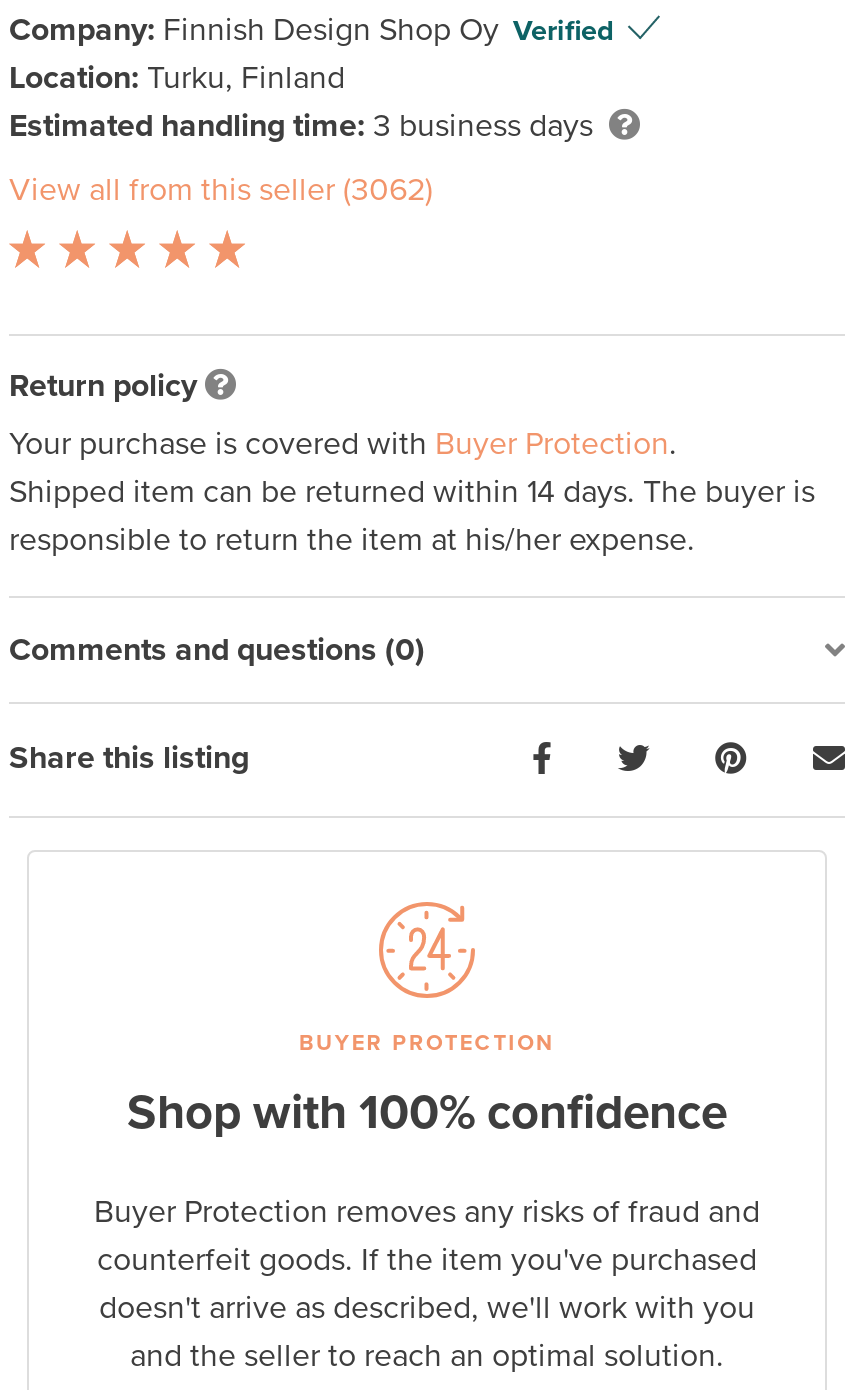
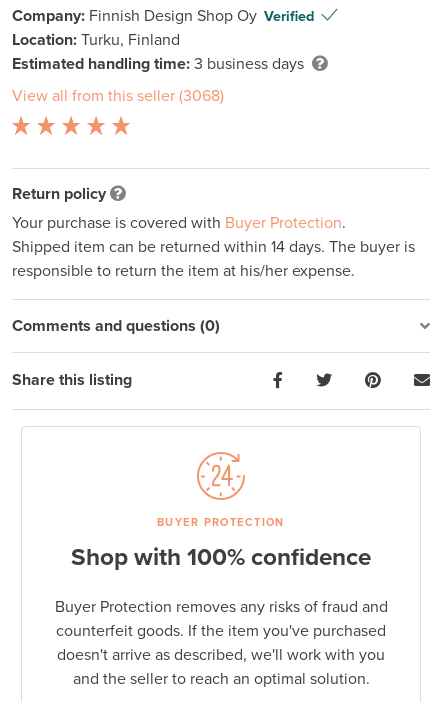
[9,171,433,211] View all from this seller (3062) -> [12,86,224,106] View all from this seller (3068)

